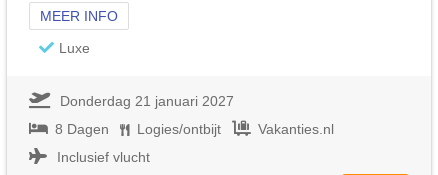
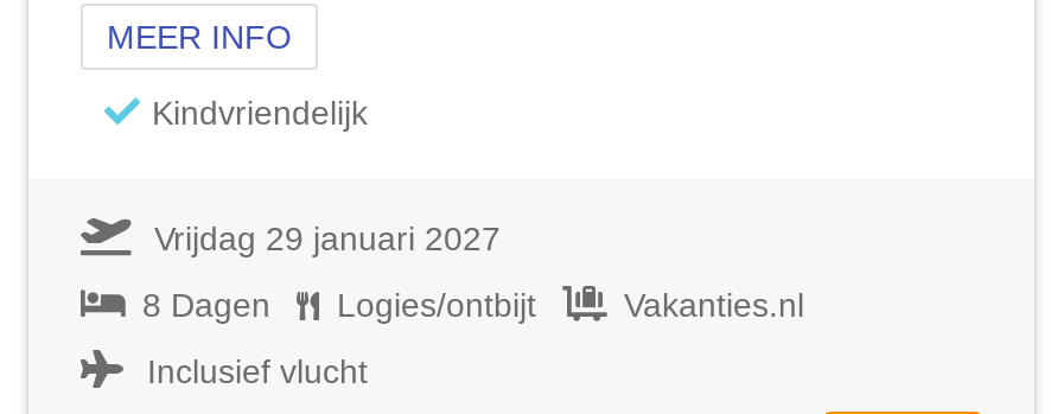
[59,40,90,56] Luxe -> [152,94,368,132] Kindvriendelijk
[60,93,234,109] Donderdag 21 januari 2027 -> [154,221,501,259] Vrijdag 29 januari 2027

